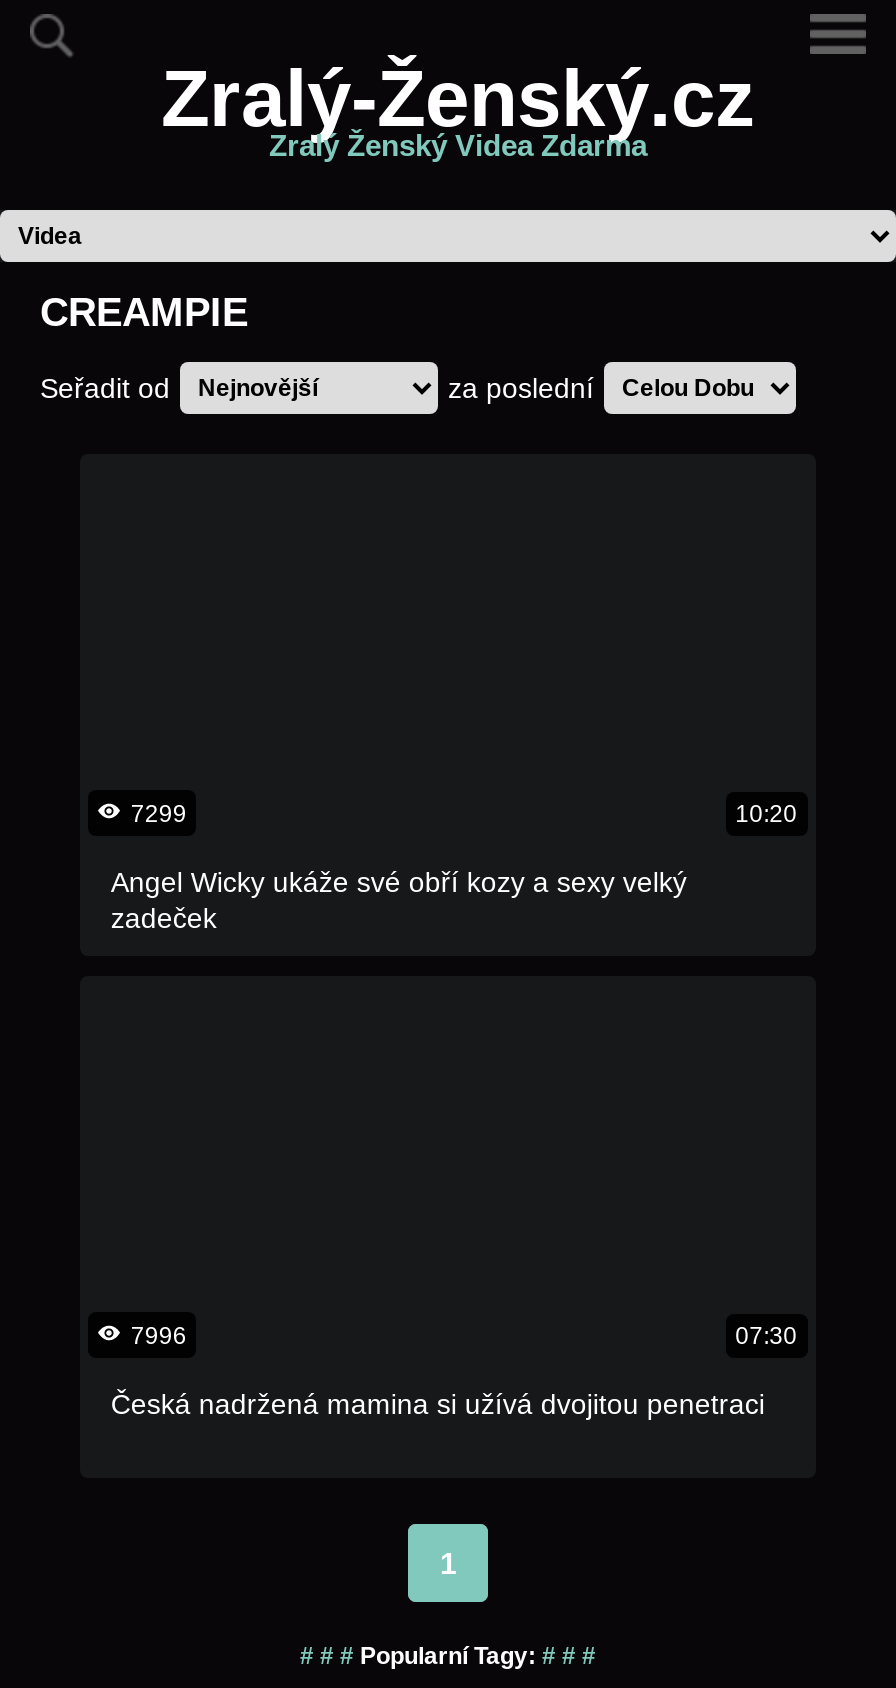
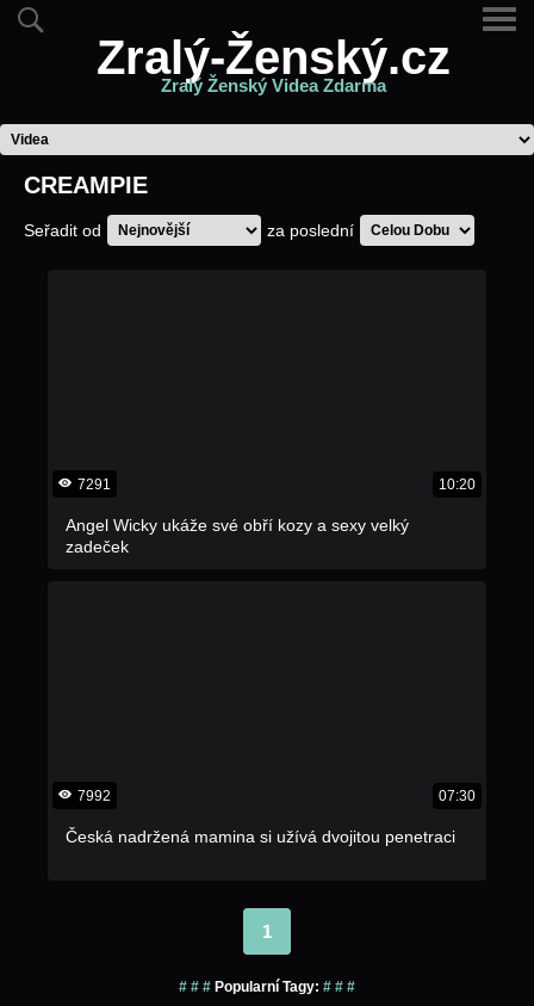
[131,800,187,828] 7299 -> [78,476,111,493] 7291
[131,1322,187,1350] 7996 -> [78,788,111,804] 7992

